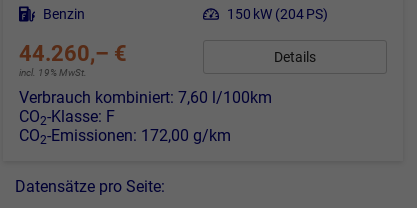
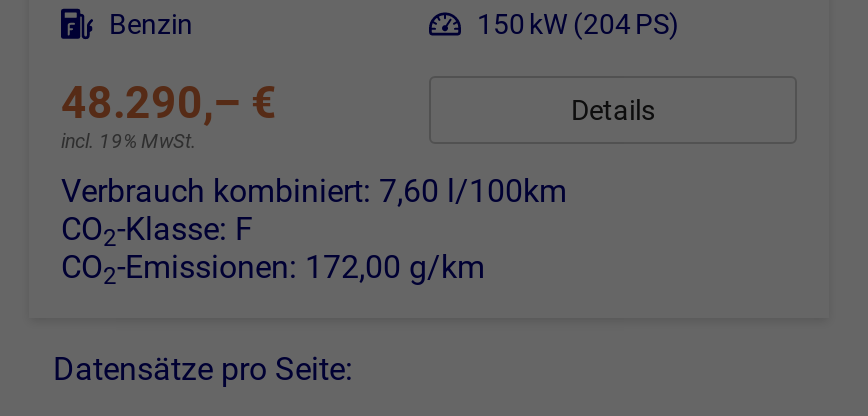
[19,41,127,66] 44.260,– € -> [61,79,277,129] 48.290,– €

